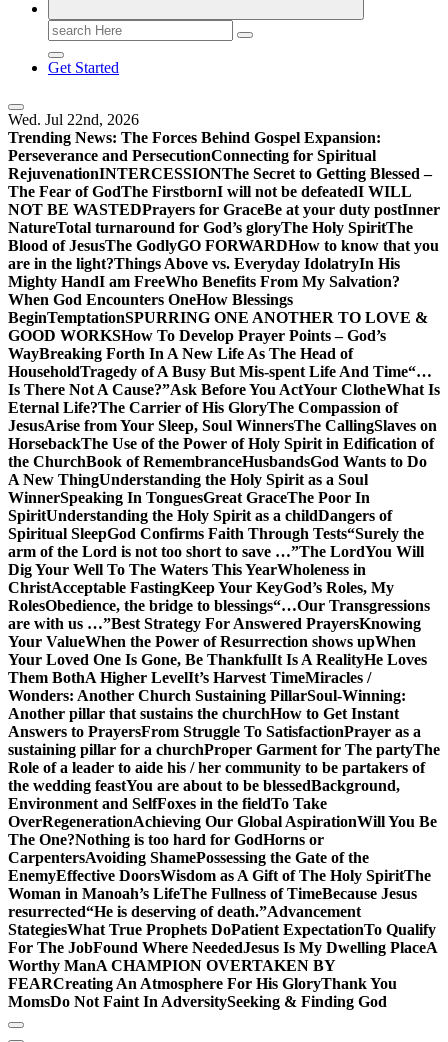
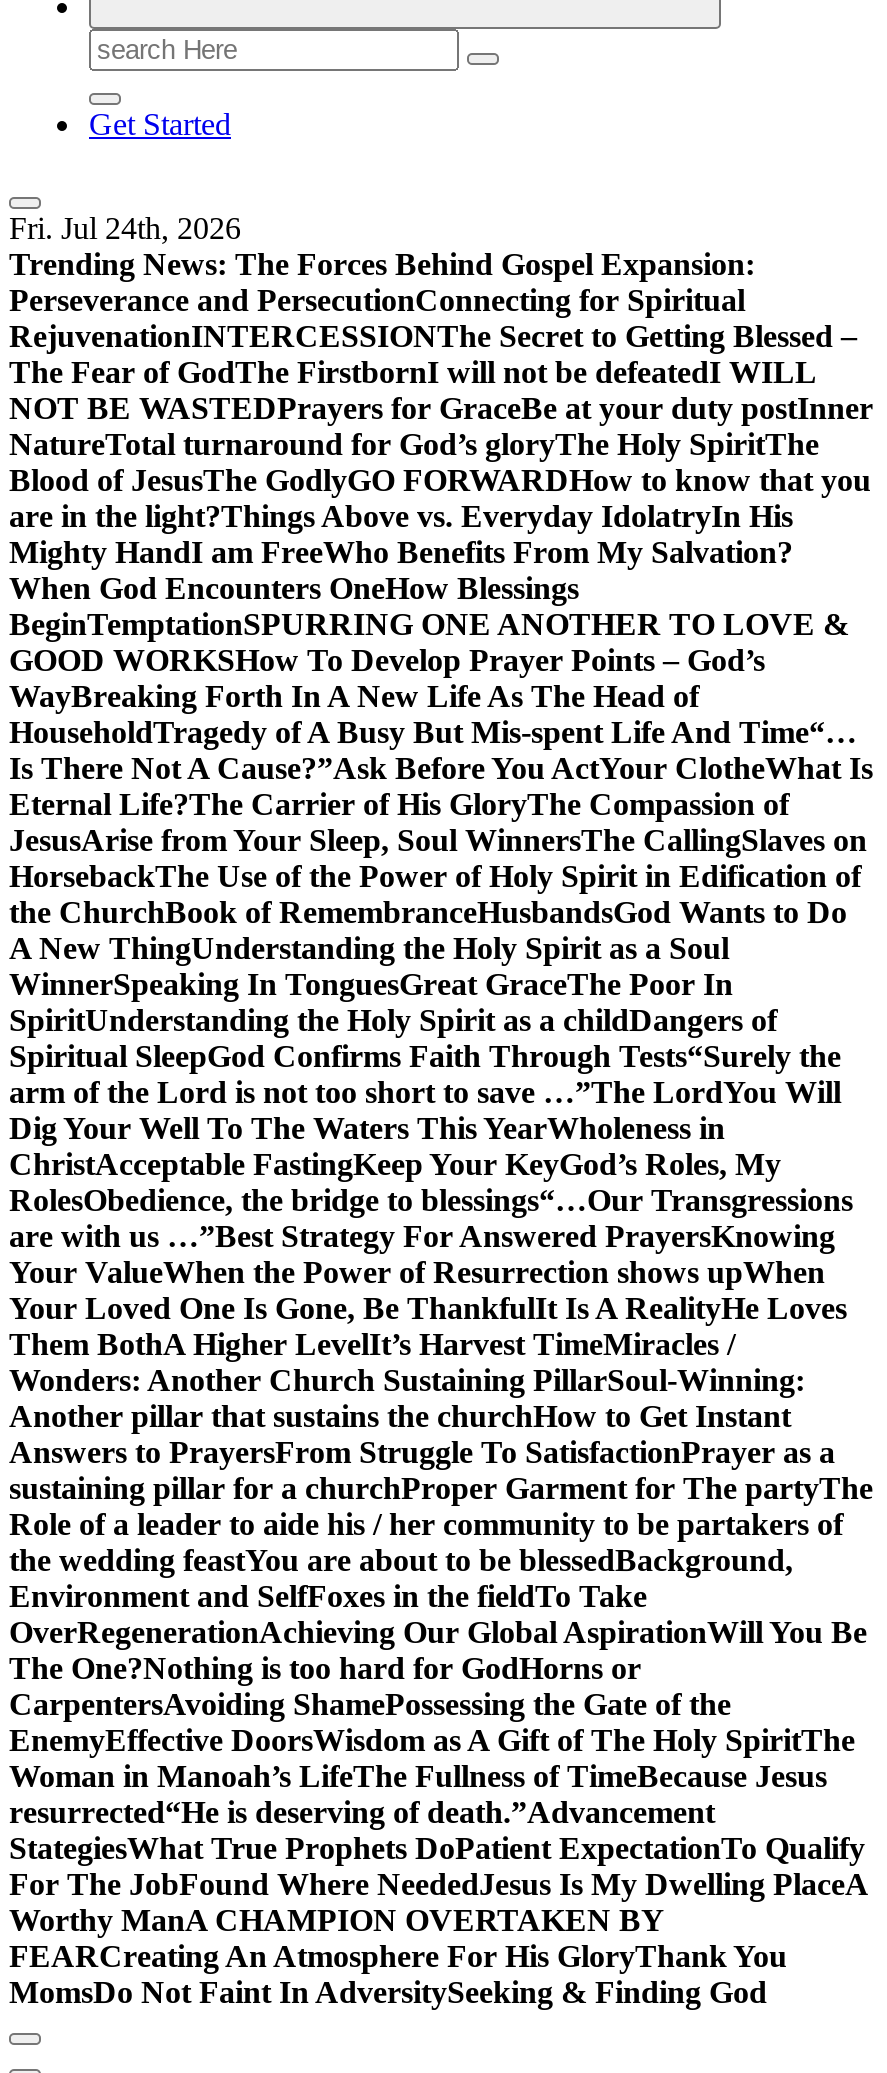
[8,111,139,128] Wed. Jul 22nd, 2026 -> [9,211,241,245] Fri. Jul 24th, 2026

